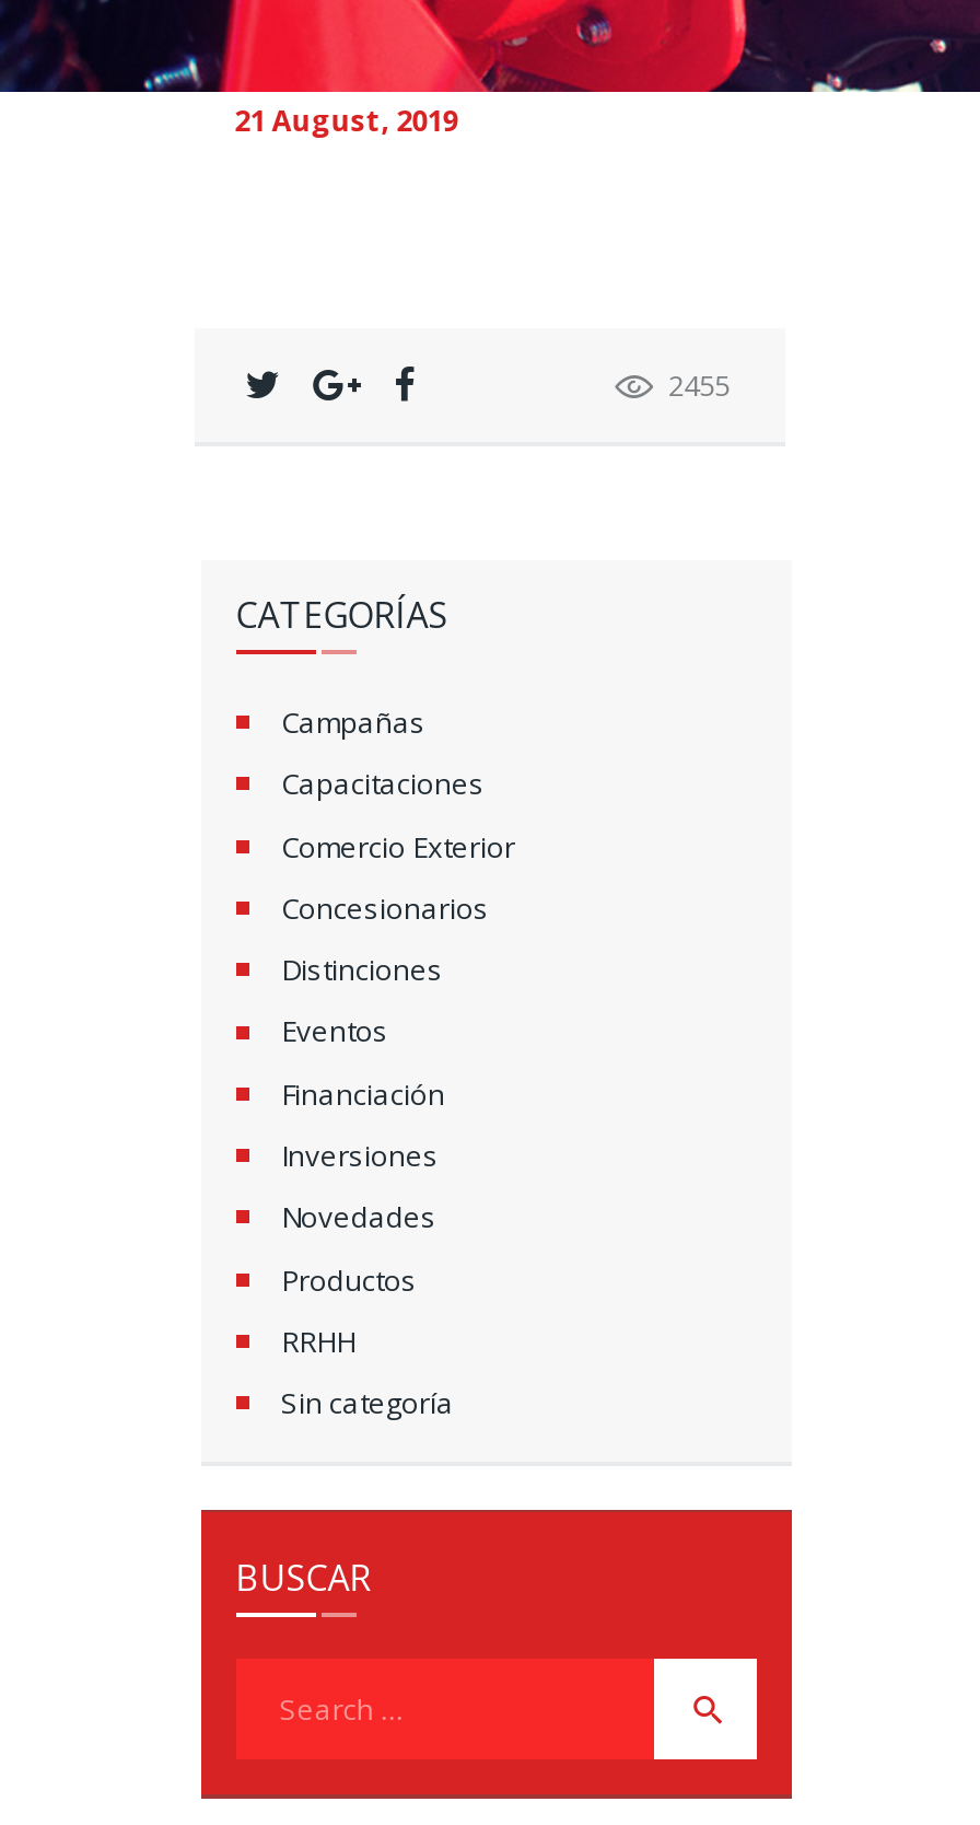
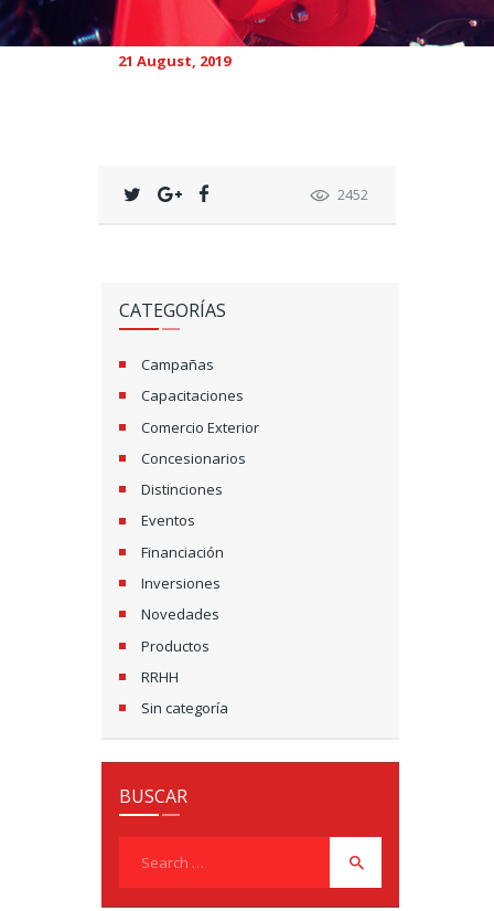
[669,365,730,404] 2455 -> [337,184,368,204] 2452

